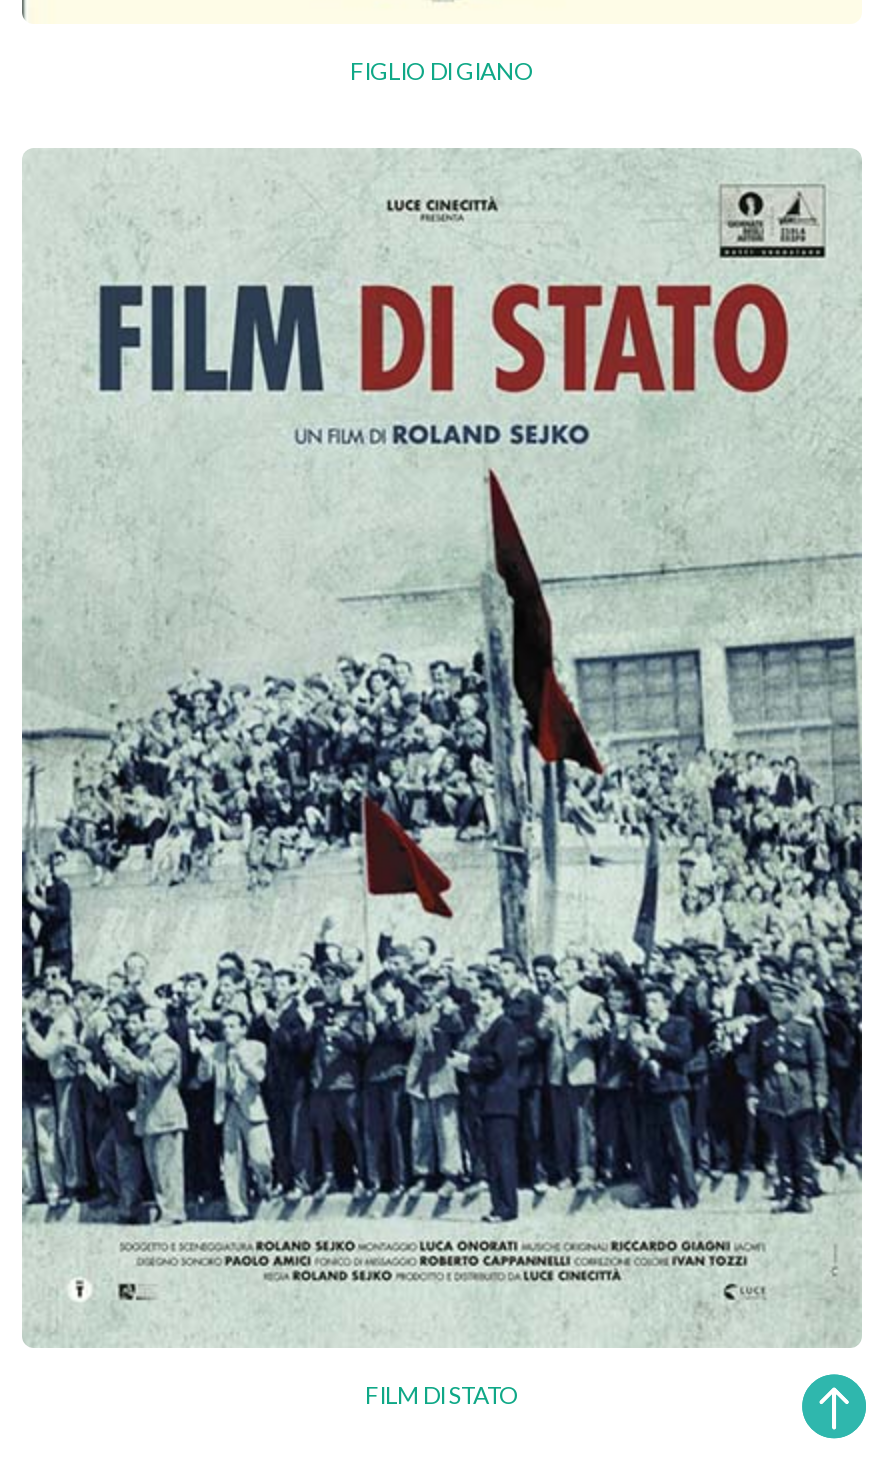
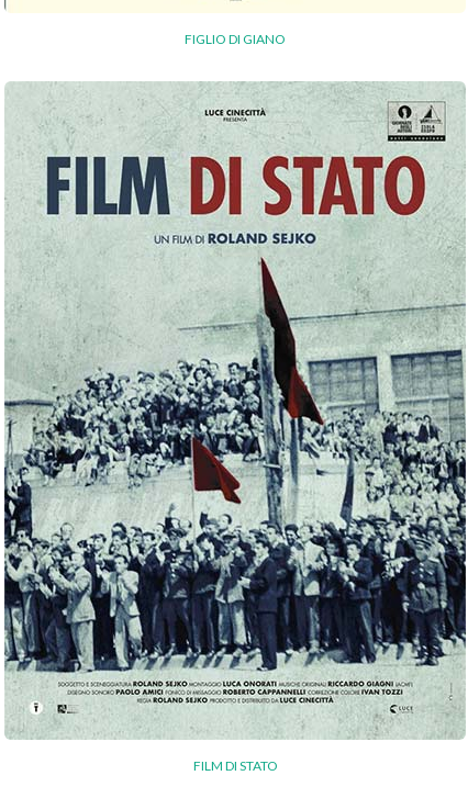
[800,1372,868,1440] [image] -> none

